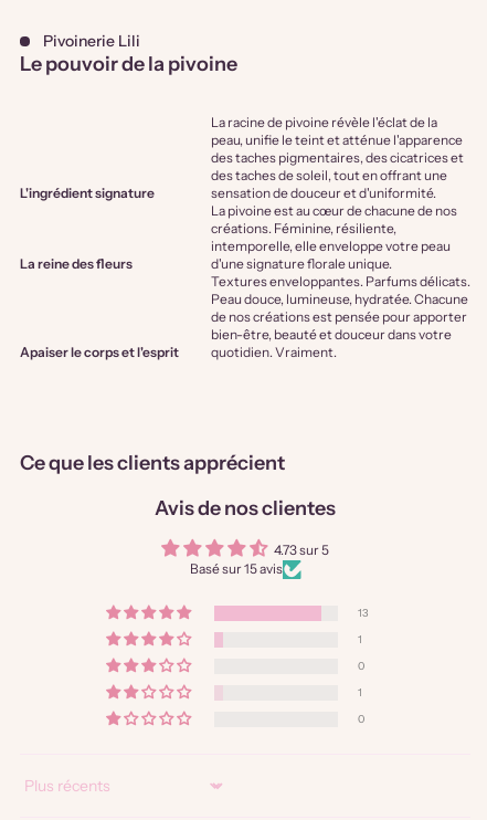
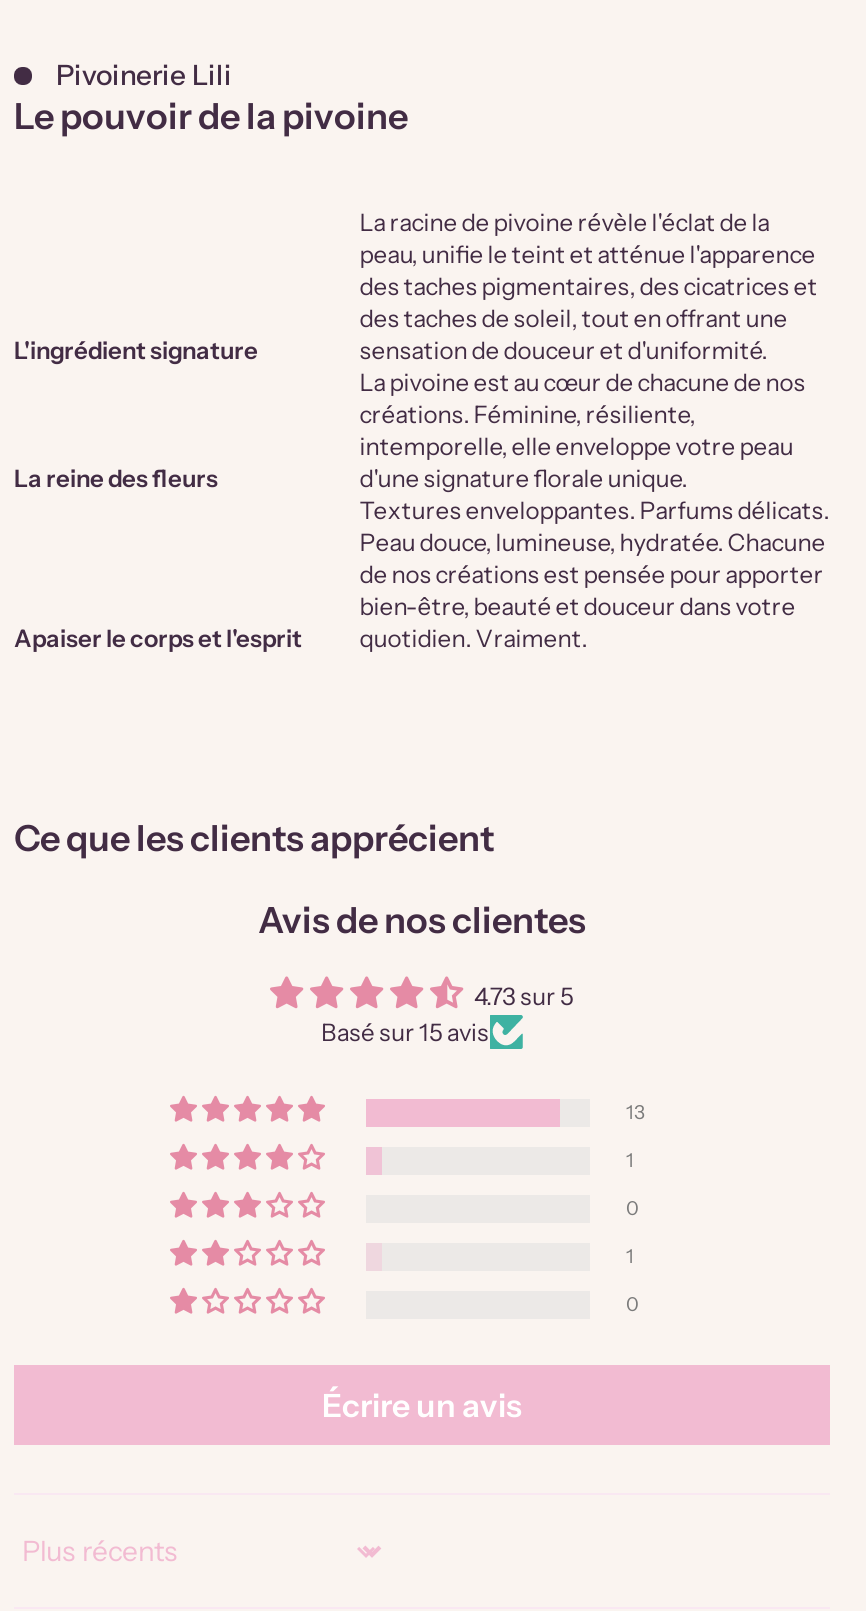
none -> [322,1386,522,1426] Écrire un avis

